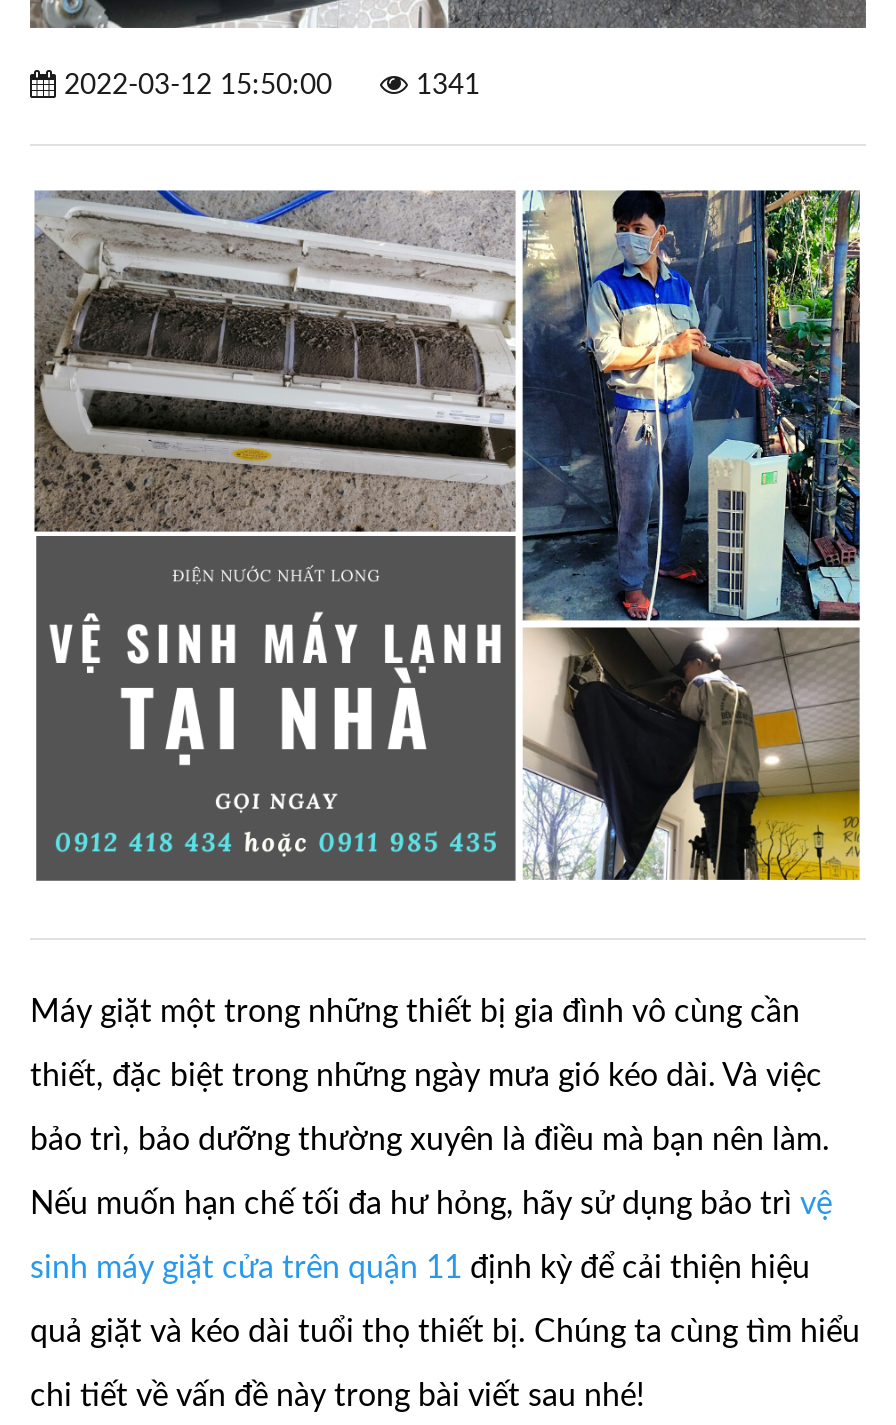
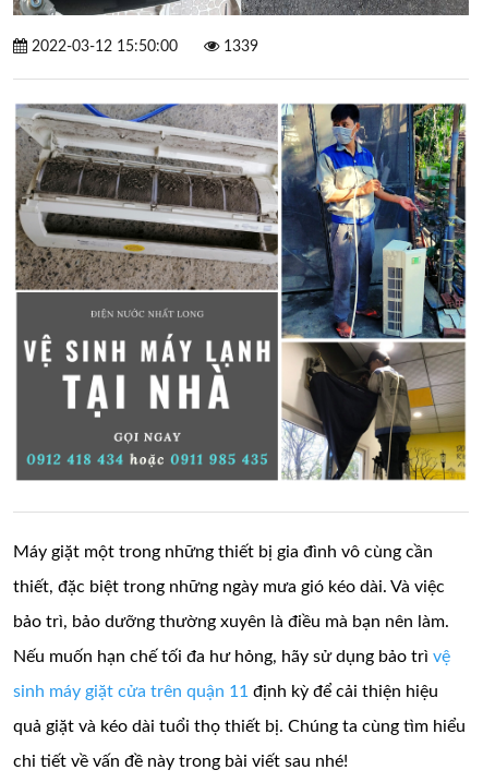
[408,72,480,100] 1341 -> [219,39,258,54] 1339

